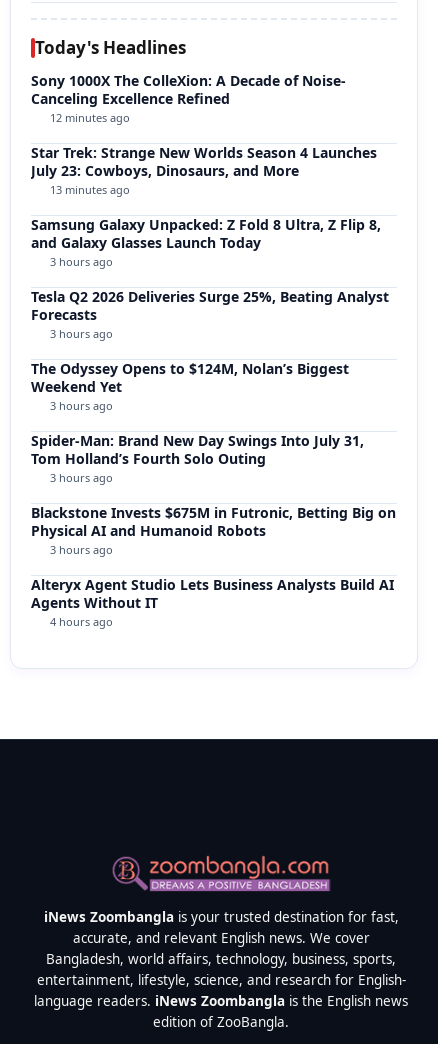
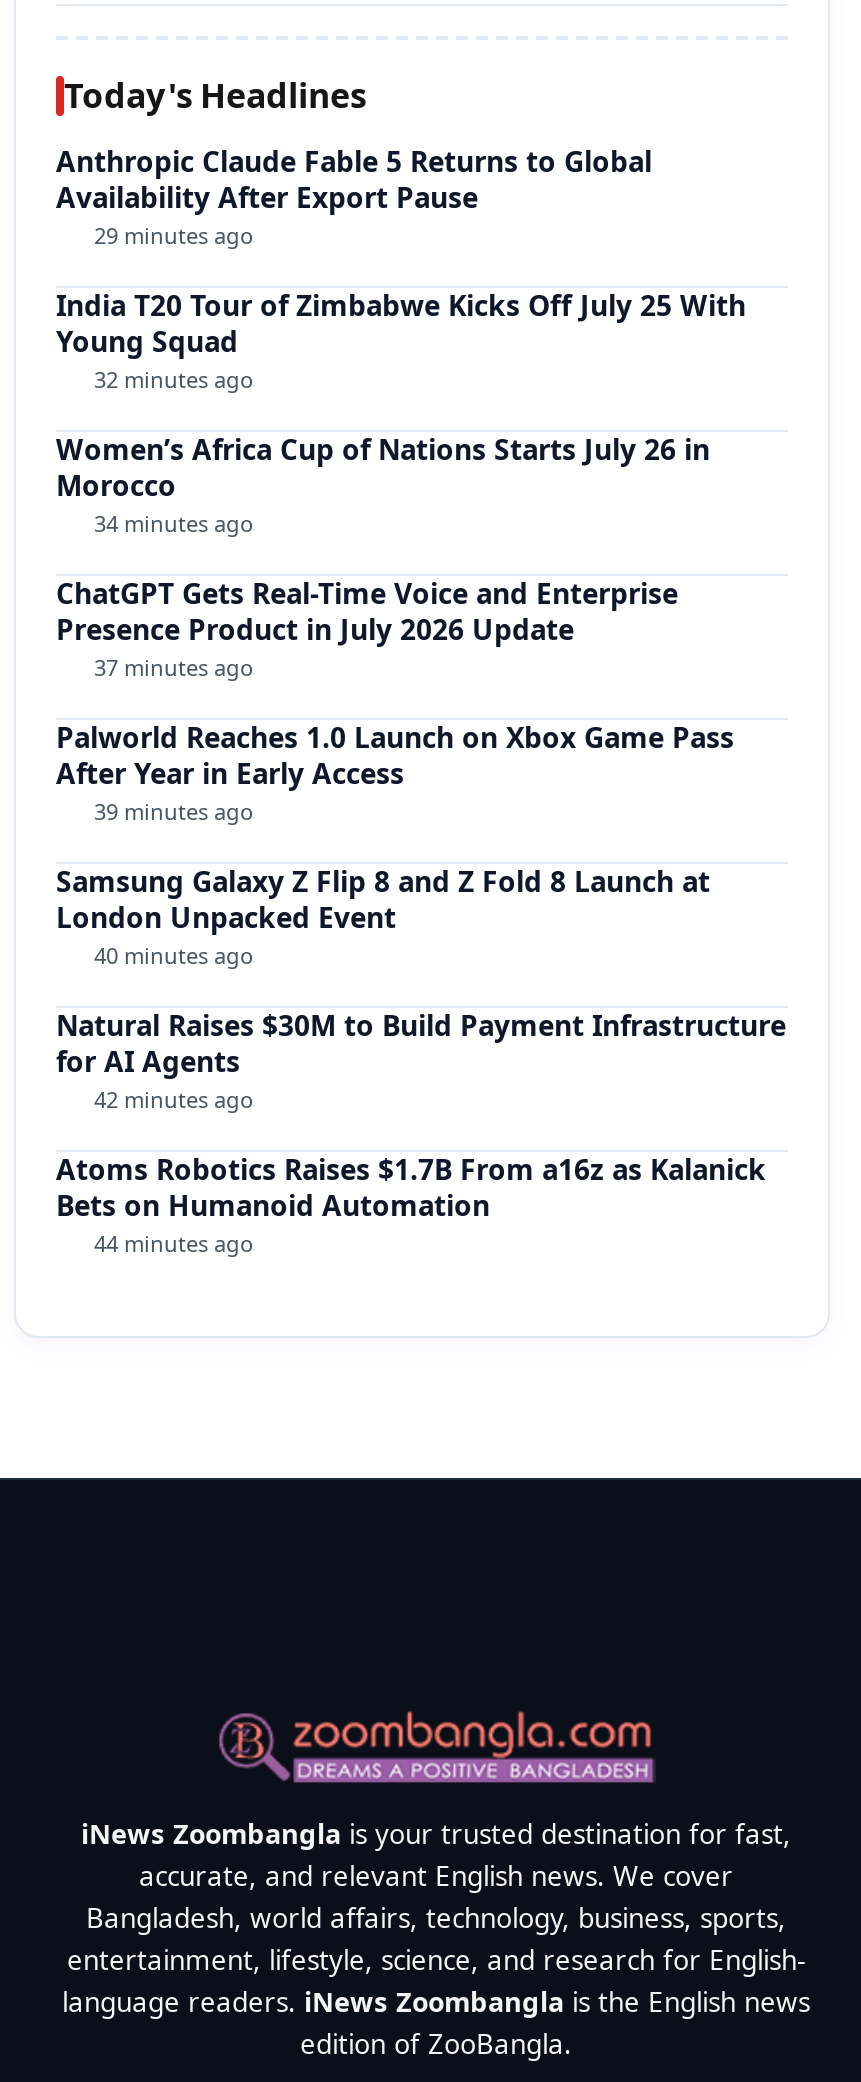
[31,71,346,125] Sony 1000X The ColleXion: A Decade of Noise- | Canceling Excellence Refined | 12 minutes ago -> [56,143,652,251] Anthropic Claude Fable 5 Returns to Global | Availability After Export Pause | 29 minutes ago
[31,143,377,197] Star Trek: Strange New Worlds Season 4 Launches | July 23: Cowboys, Dinosaurs, and More | 13 minutes ago -> [56,287,746,395] India T20 Tour of Zimbabwe Kicks Off July 25 With | Young Squad | 32 minutes ago
[31,215,381,269] Samsung Galaxy Unpacked: Z Fold 8 Ultra, Z Flip 8, | and Galaxy Glasses Launch Today | 3 hours ago -> [56,431,710,539] Women’s Africa Cup of Nations Starts July 26 in | Morocco | 34 minutes ago
[31,287,389,341] Tesla Q2 2026 Deliveries Surge 25%, Beating Analyst | Forecasts | 3 hours ago -> [56,575,680,683] ChatGPT Gets Real-Time Voice and Enterprise | Presence Product in July 2026 Update | 37 minutes ago
[31,359,349,413] The Odyssey Opens to $124M, Nolan’s Biggest | Weekend Yet | 3 hours ago -> [56,719,734,827] Palworld Reaches 1.0 Launch on Xbox Game Pass | After Year in Early Access | 39 minutes ago
[31,431,364,485] Spider-Man: Brand New Day Swings Into July 31, | Tom Holland’s Fourth Solo Outing | 3 hours ago -> [56,863,710,971] Samsung Galaxy Z Flip 8 and Z Fold 8 Launch at | London Unpacked Event | 40 minutes ago
[31,503,396,557] Blackstone Invests $675M in Futronic, Betting Big on | Physical AI and Humanoid Robots | 3 hours ago -> [56,1007,786,1115] Natural Raises $30M to Build Payment Infrastructure | for AI Agents | 42 minutes ago
[31,575,394,629] Alteryx Agent Studio Lets Business Analysts Build AI | Agents Without IT | 4 hours ago -> [56,1151,766,1259] Atoms Robotics Raises $1.7B From a16z as Kalanick | Bets on Humanoid Automation | 44 minutes ago

